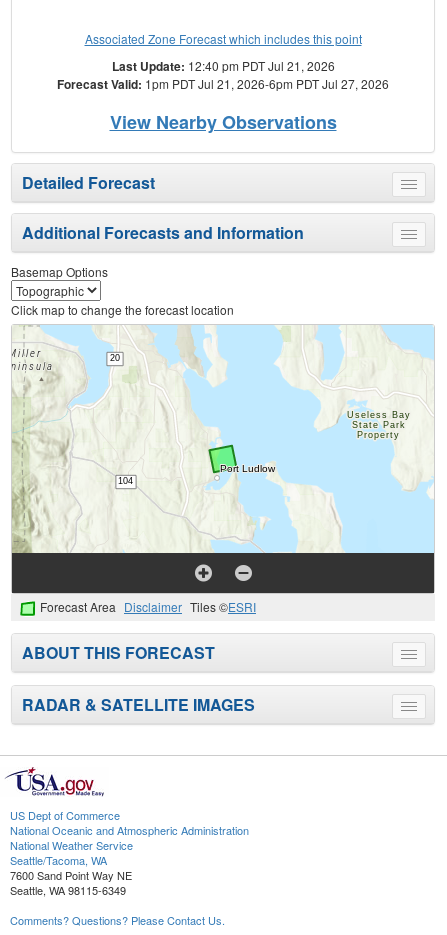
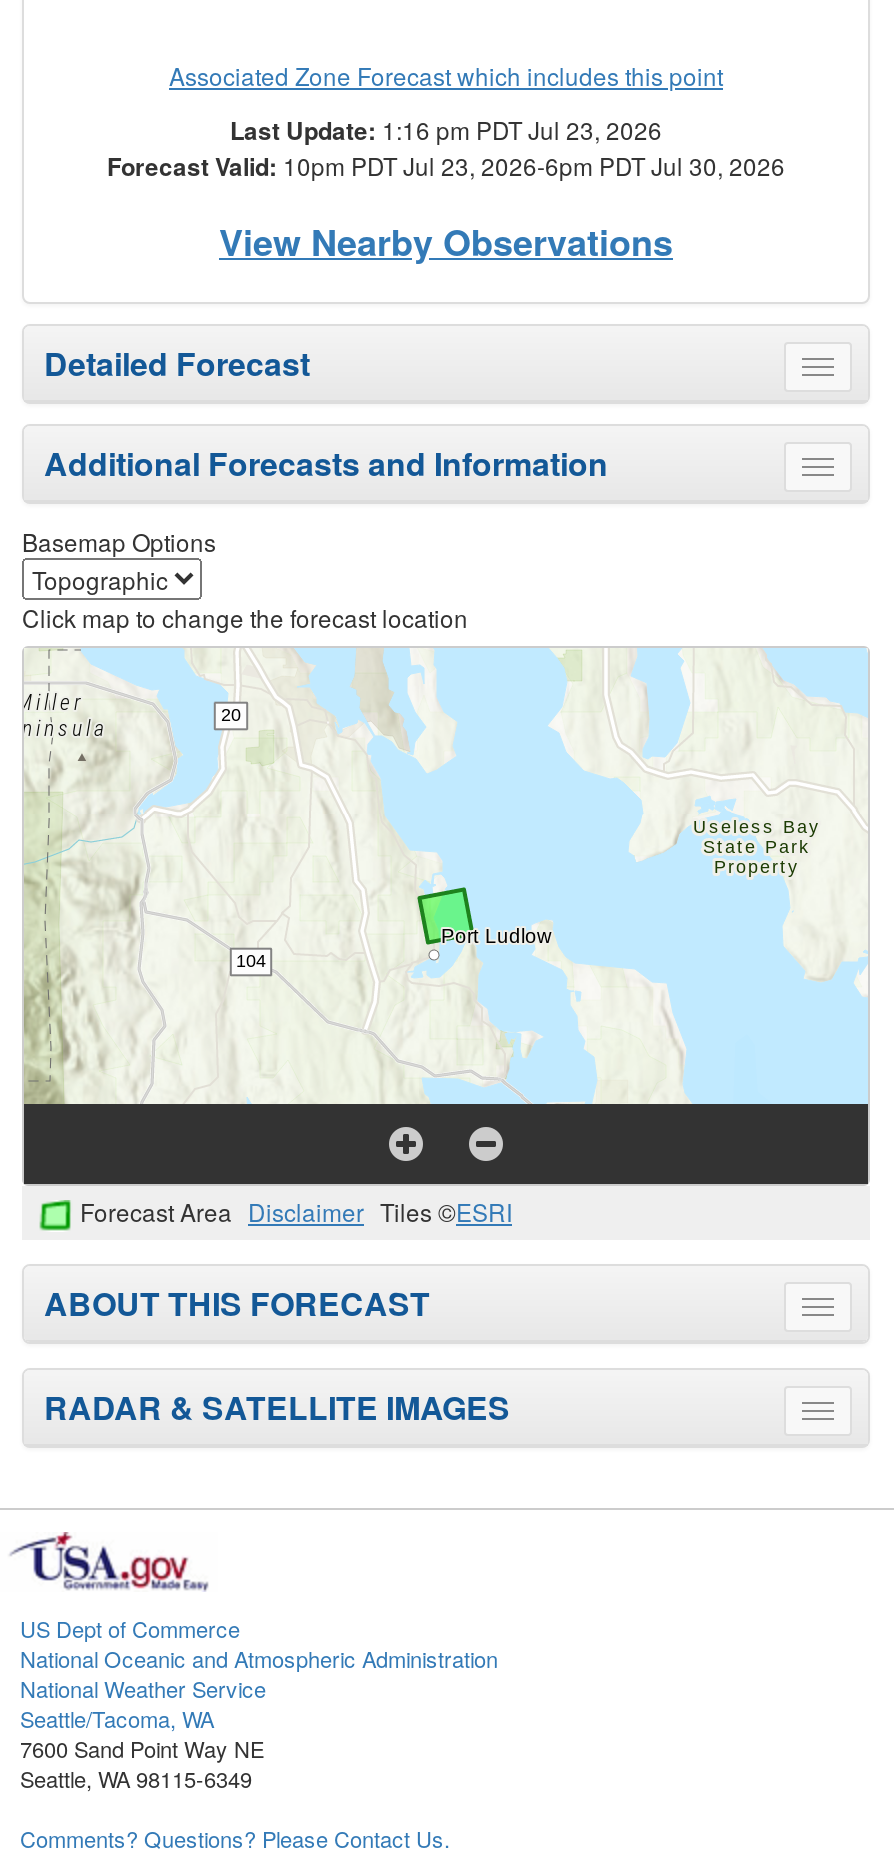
[111,57,334,75] Last Update: 12:40 pm PDT Jul 21, 2026 -> [230,112,662,148] Last Update: 1:16 pm PDT Jul 23, 2026
[57,75,389,93] Forecast Valid: 1pm PDT Jul 21, 2026-6pm PDT Jul 27, 2026 -> [107,148,785,184] Forecast Valid: 10pm PDT Jul 23, 2026-6pm PDT Jul 30, 2026

